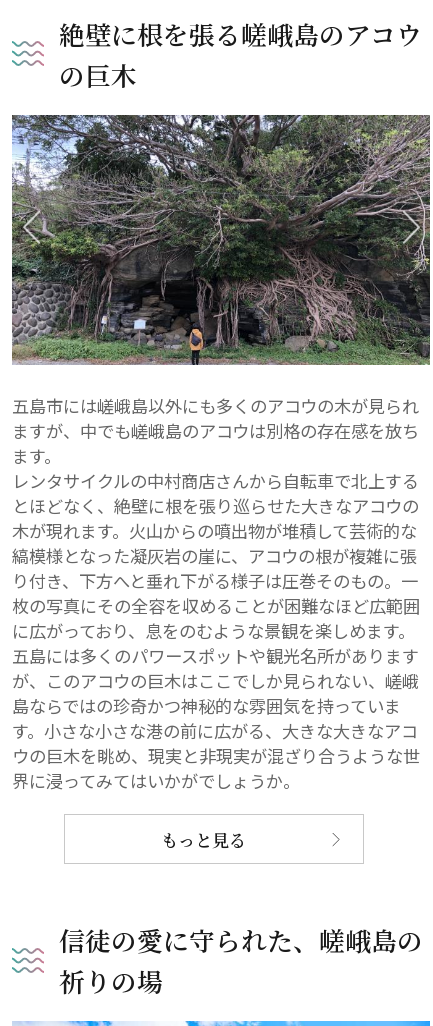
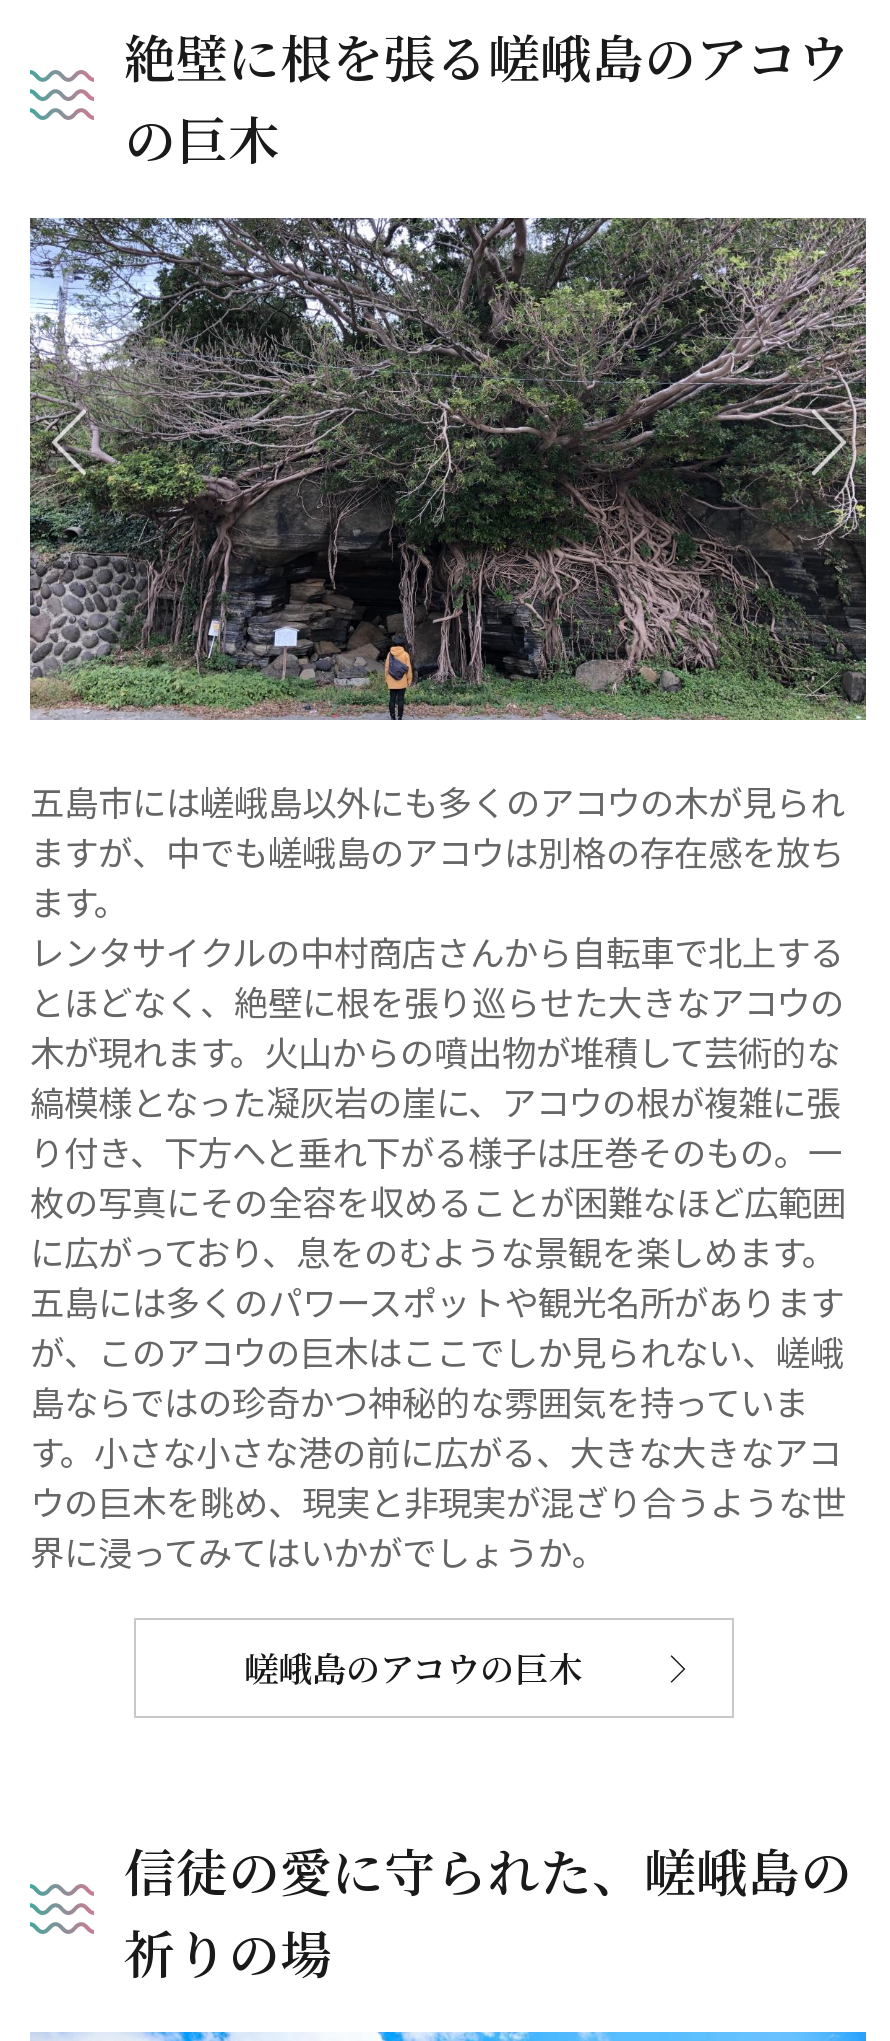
[161,827,246,852] もっと見る -> [244,1643,582,1693] 嵯峨島のアコウの巨木

